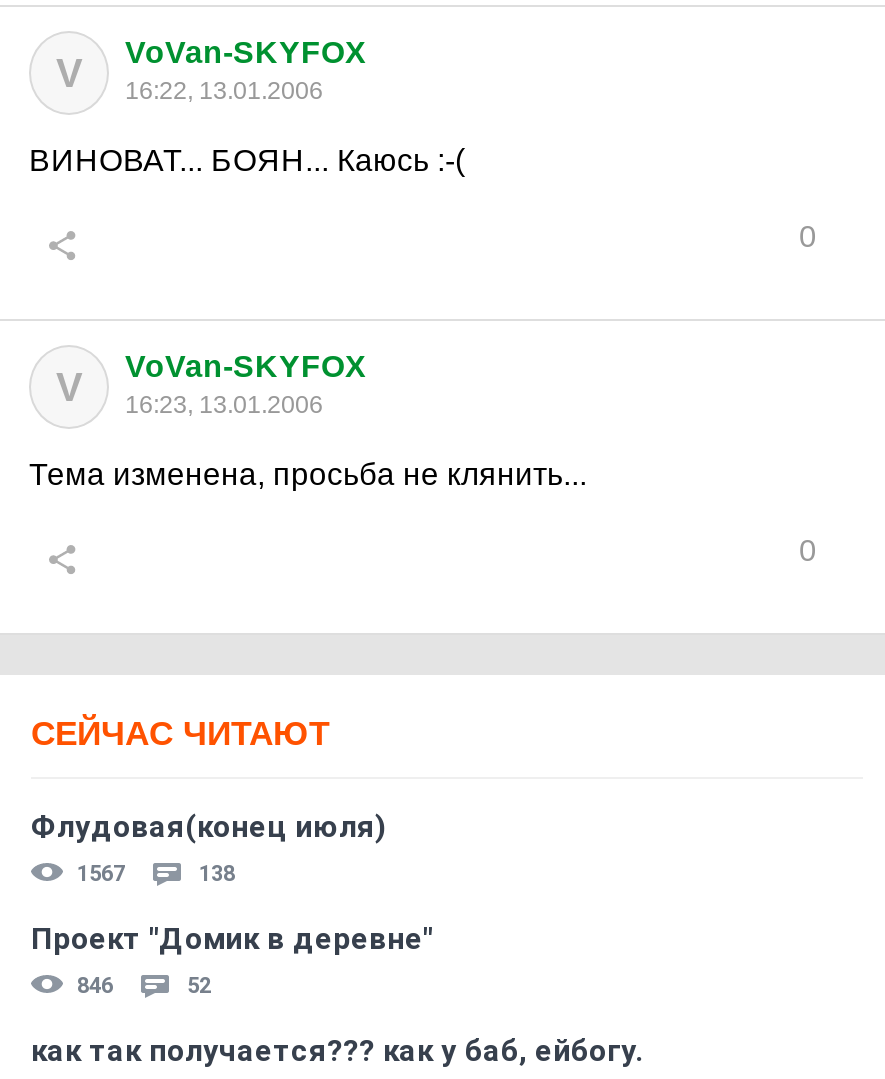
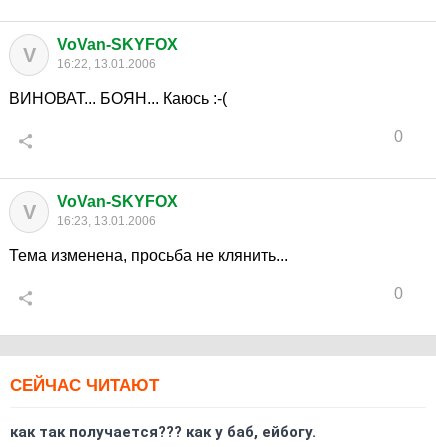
[31,809,433,999] Флудовая(конец июля) | 1567 | 138 | Проект "Домик в деревне" | 846 | 52 -> none

